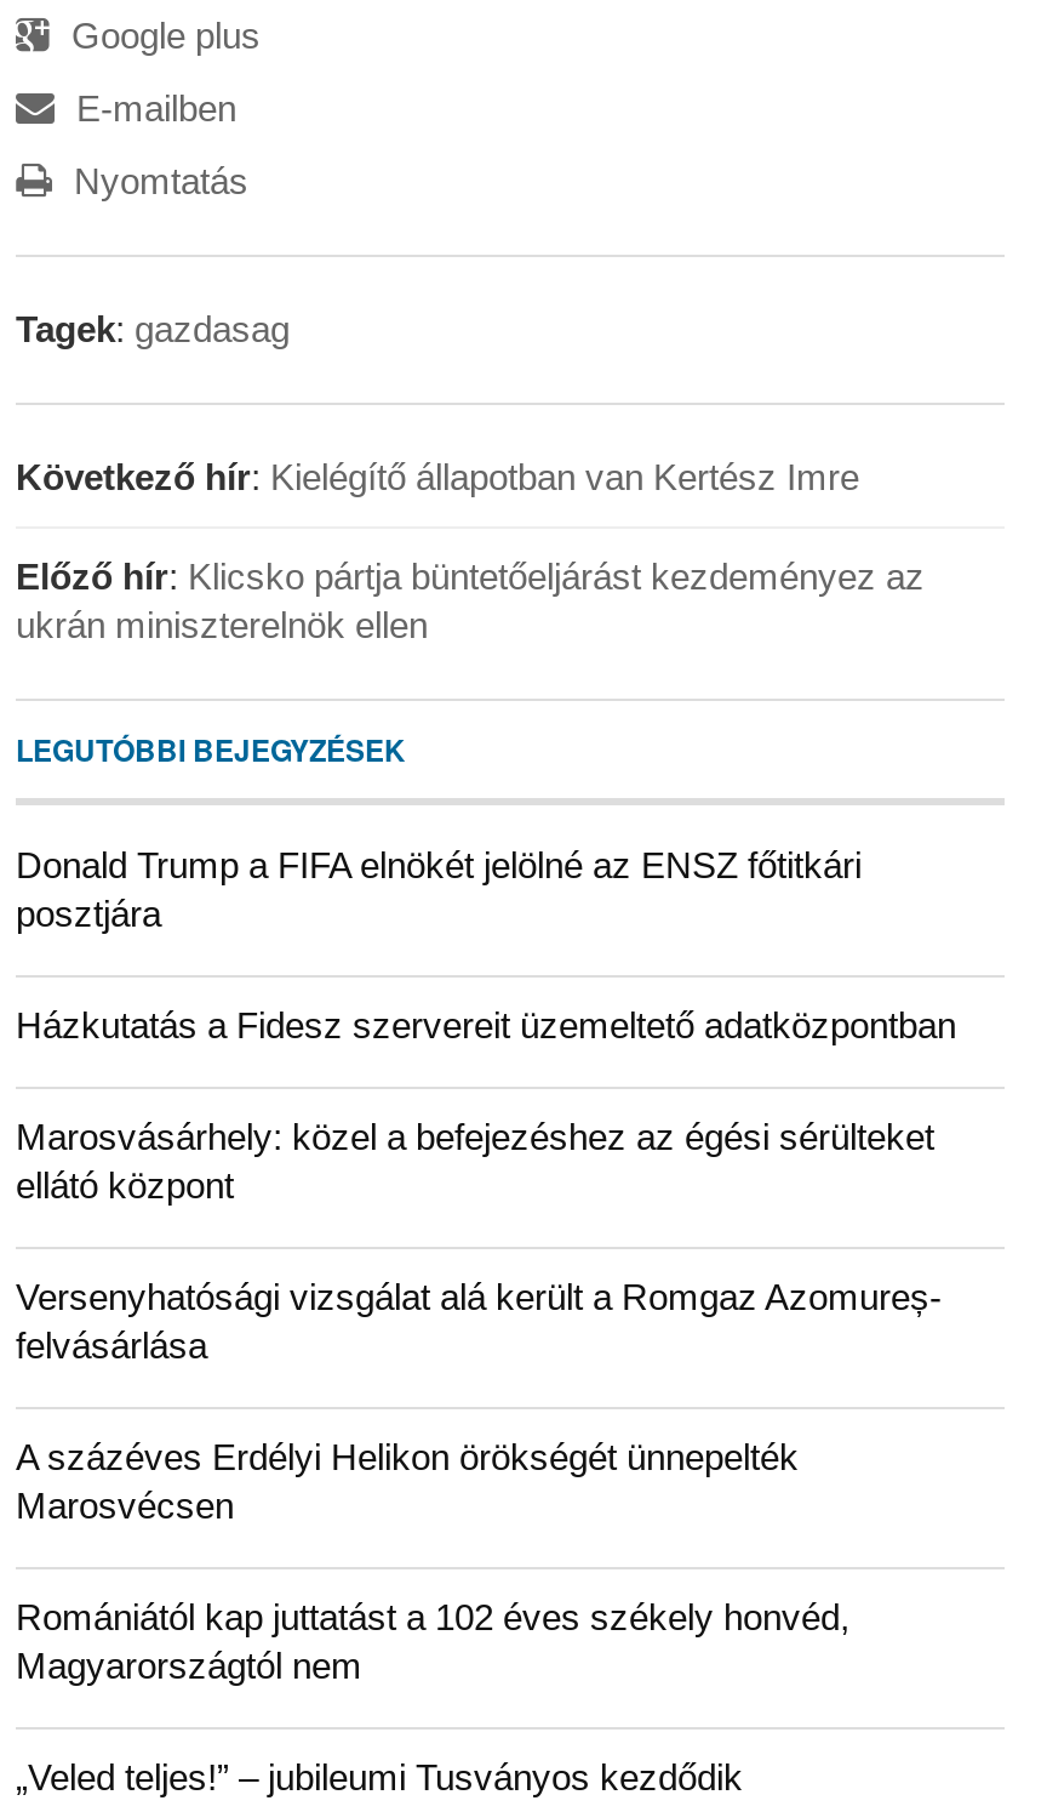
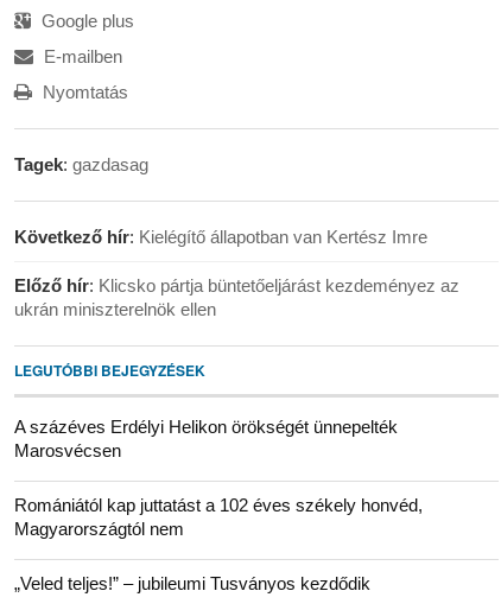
[16,844,956,1366] Donald Trump a FIFA elnökét jelölné az ENSZ főtitkári | posztjára | Házkutatás a Fidesz szervereit üzemeltető adatközpontban | Marosvásárhely: közel a befejezéshez az égési sérülteket | ellátó központ | Versenyhatósági vizsgálat alá került a Romgaz Azomureș- | felvásárlása -> none

